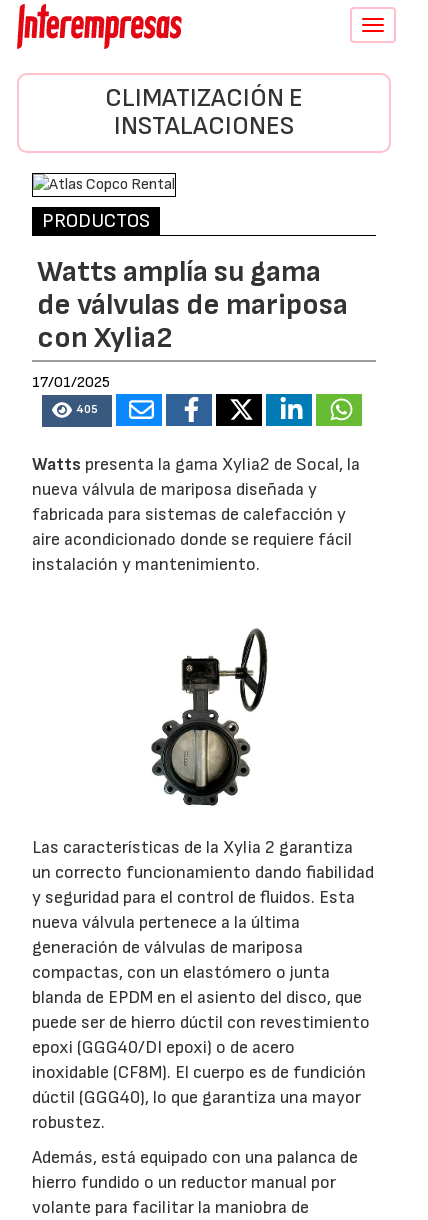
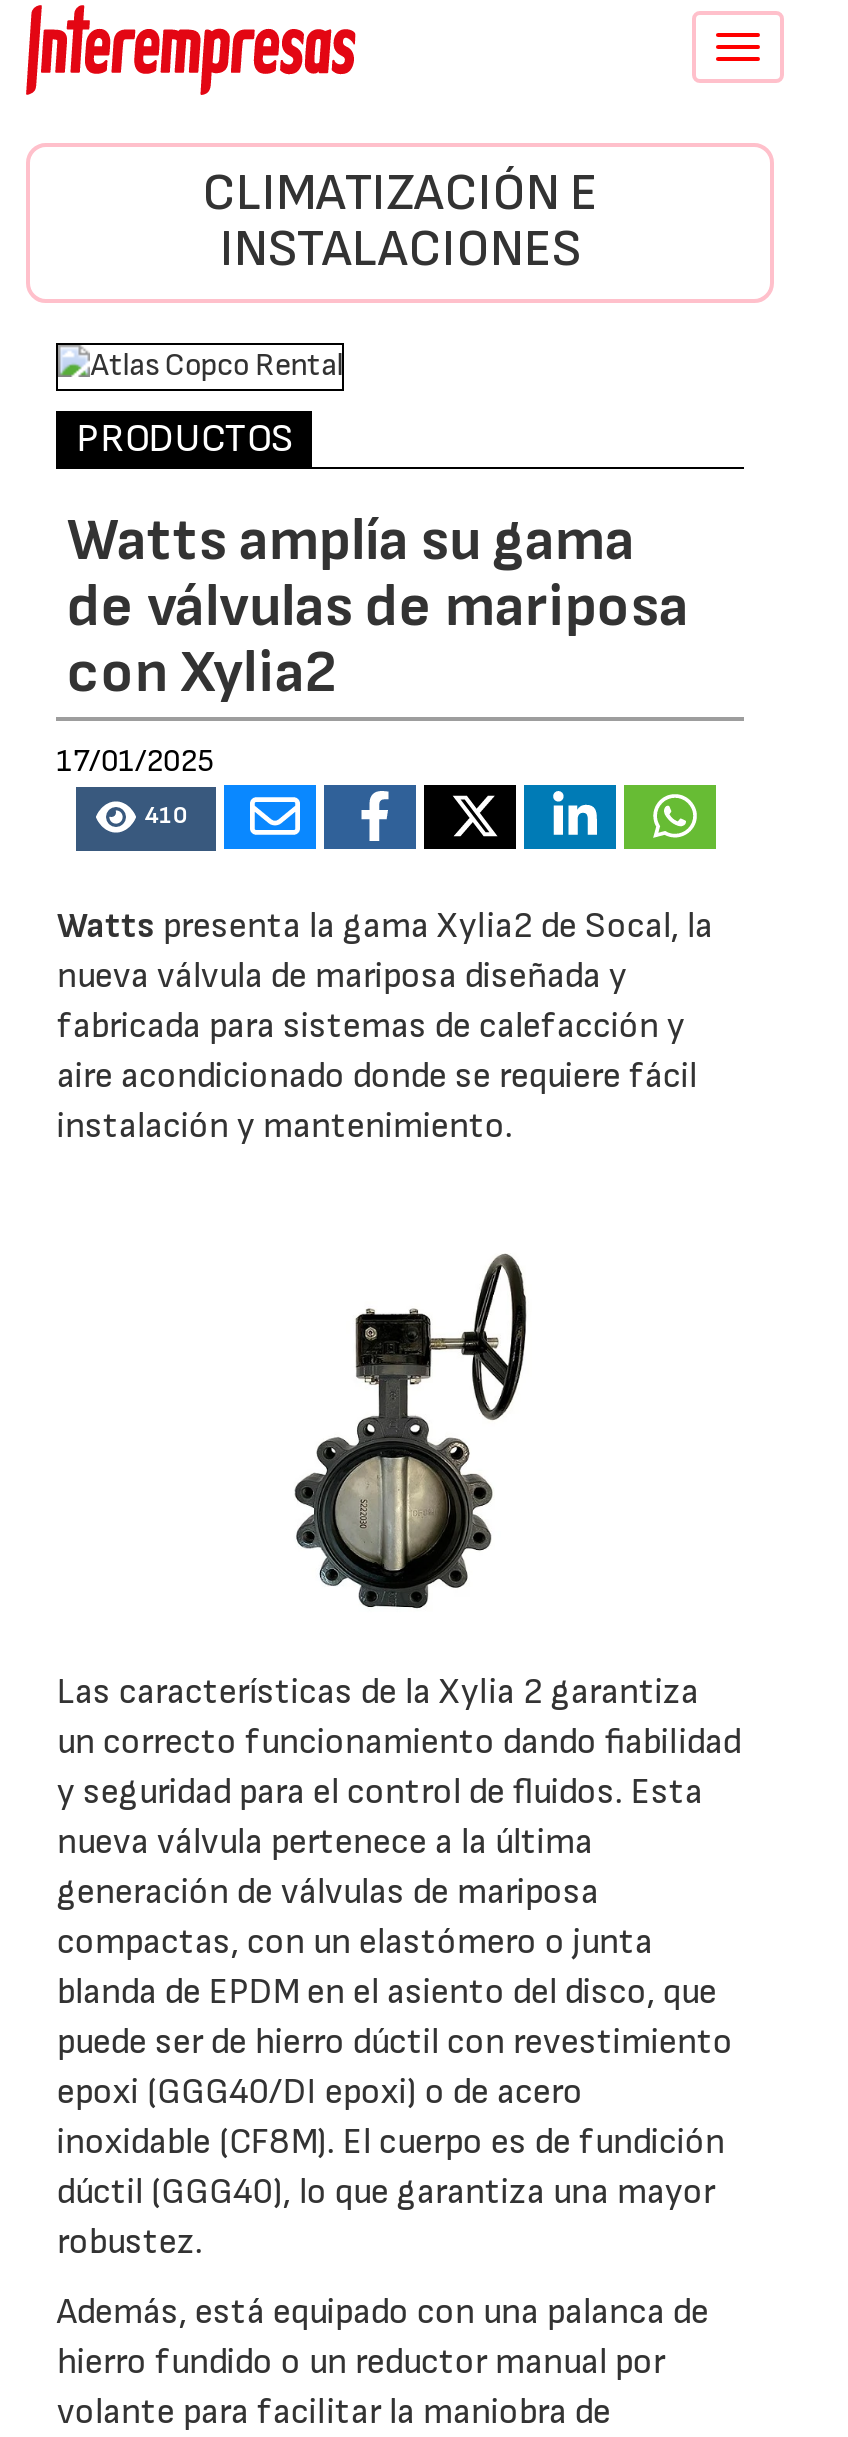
[77,402,98,417] 405 -> [145,801,187,831] 410

